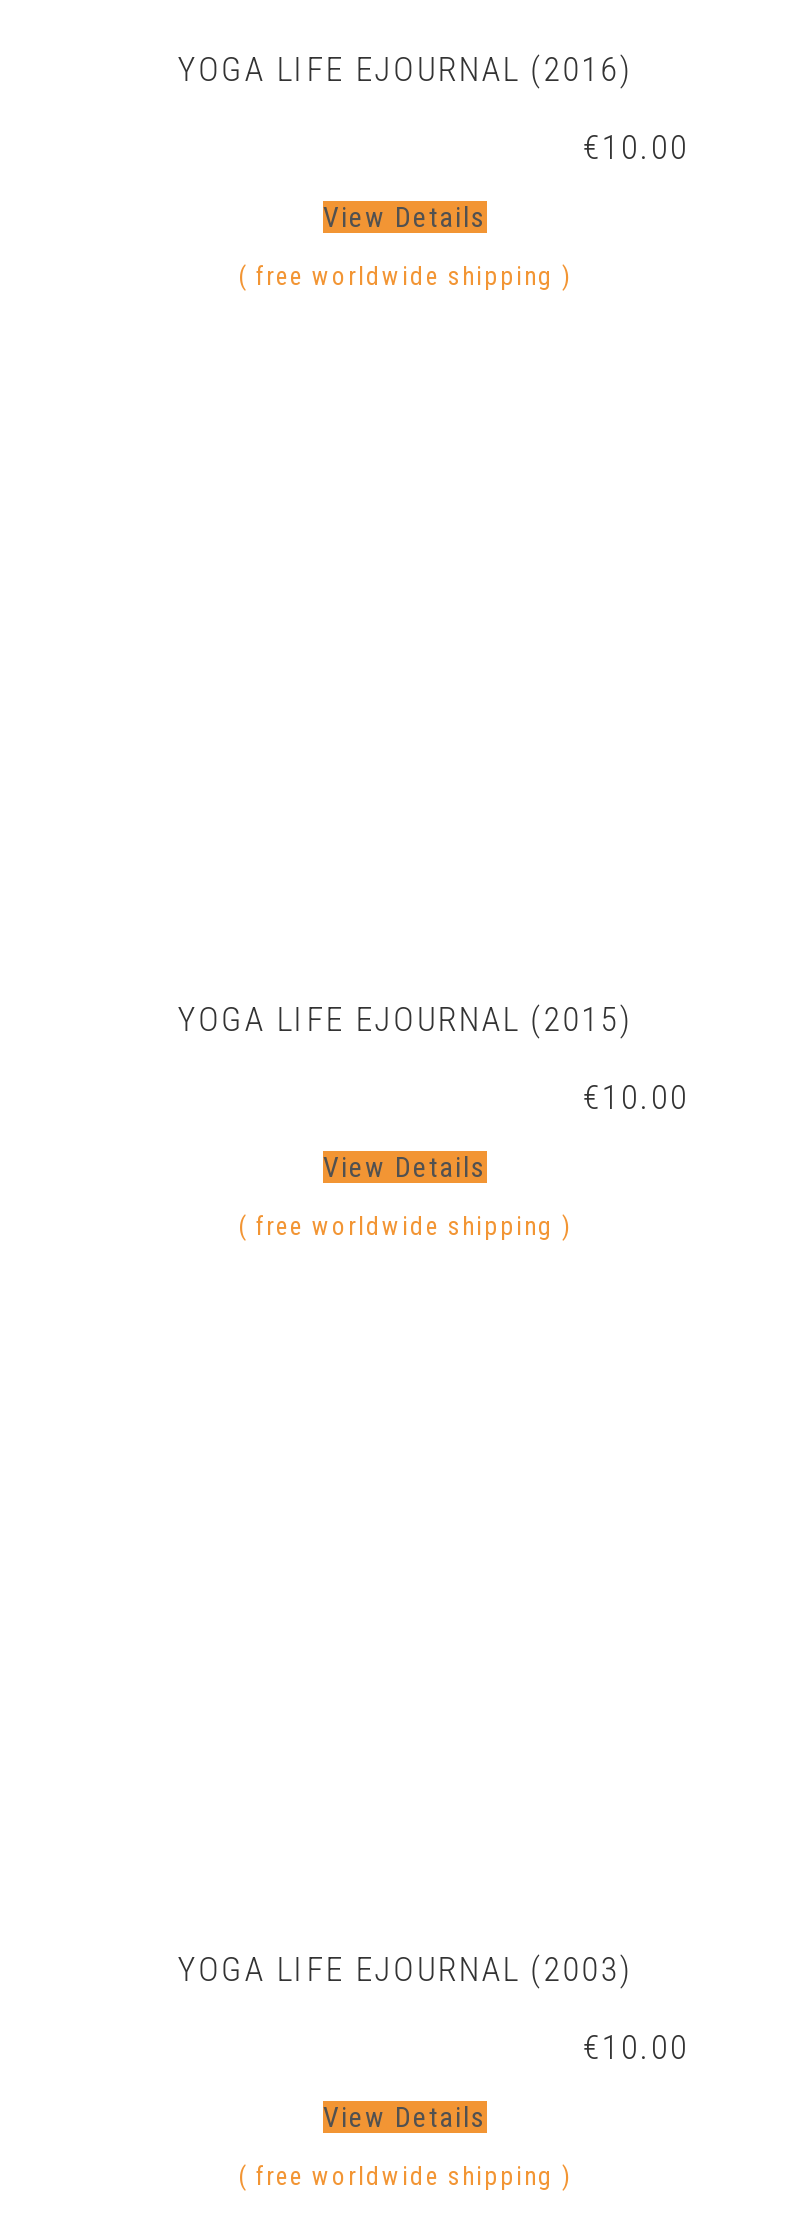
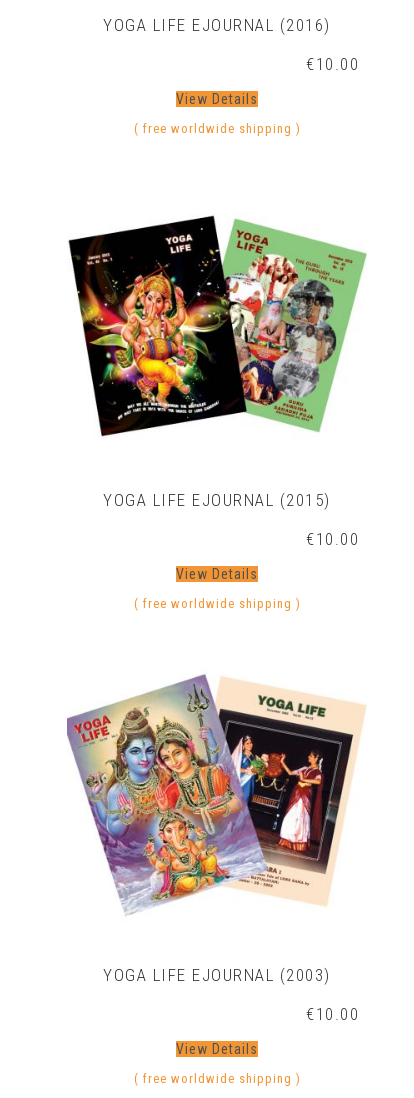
none -> [68,215,367,437] [image]
none -> [66,674,366,915] [image]

